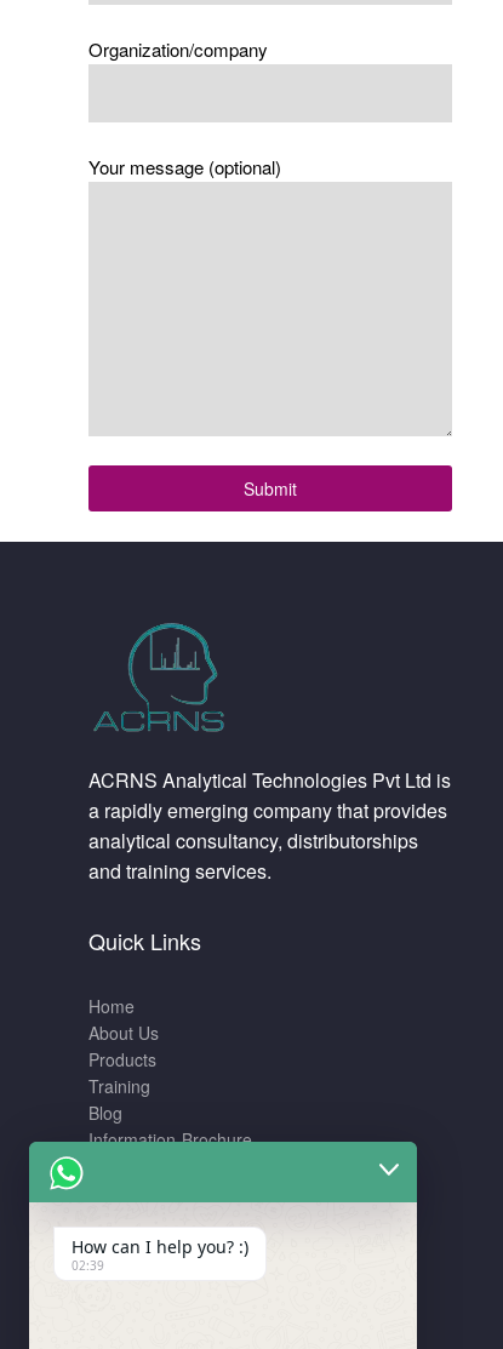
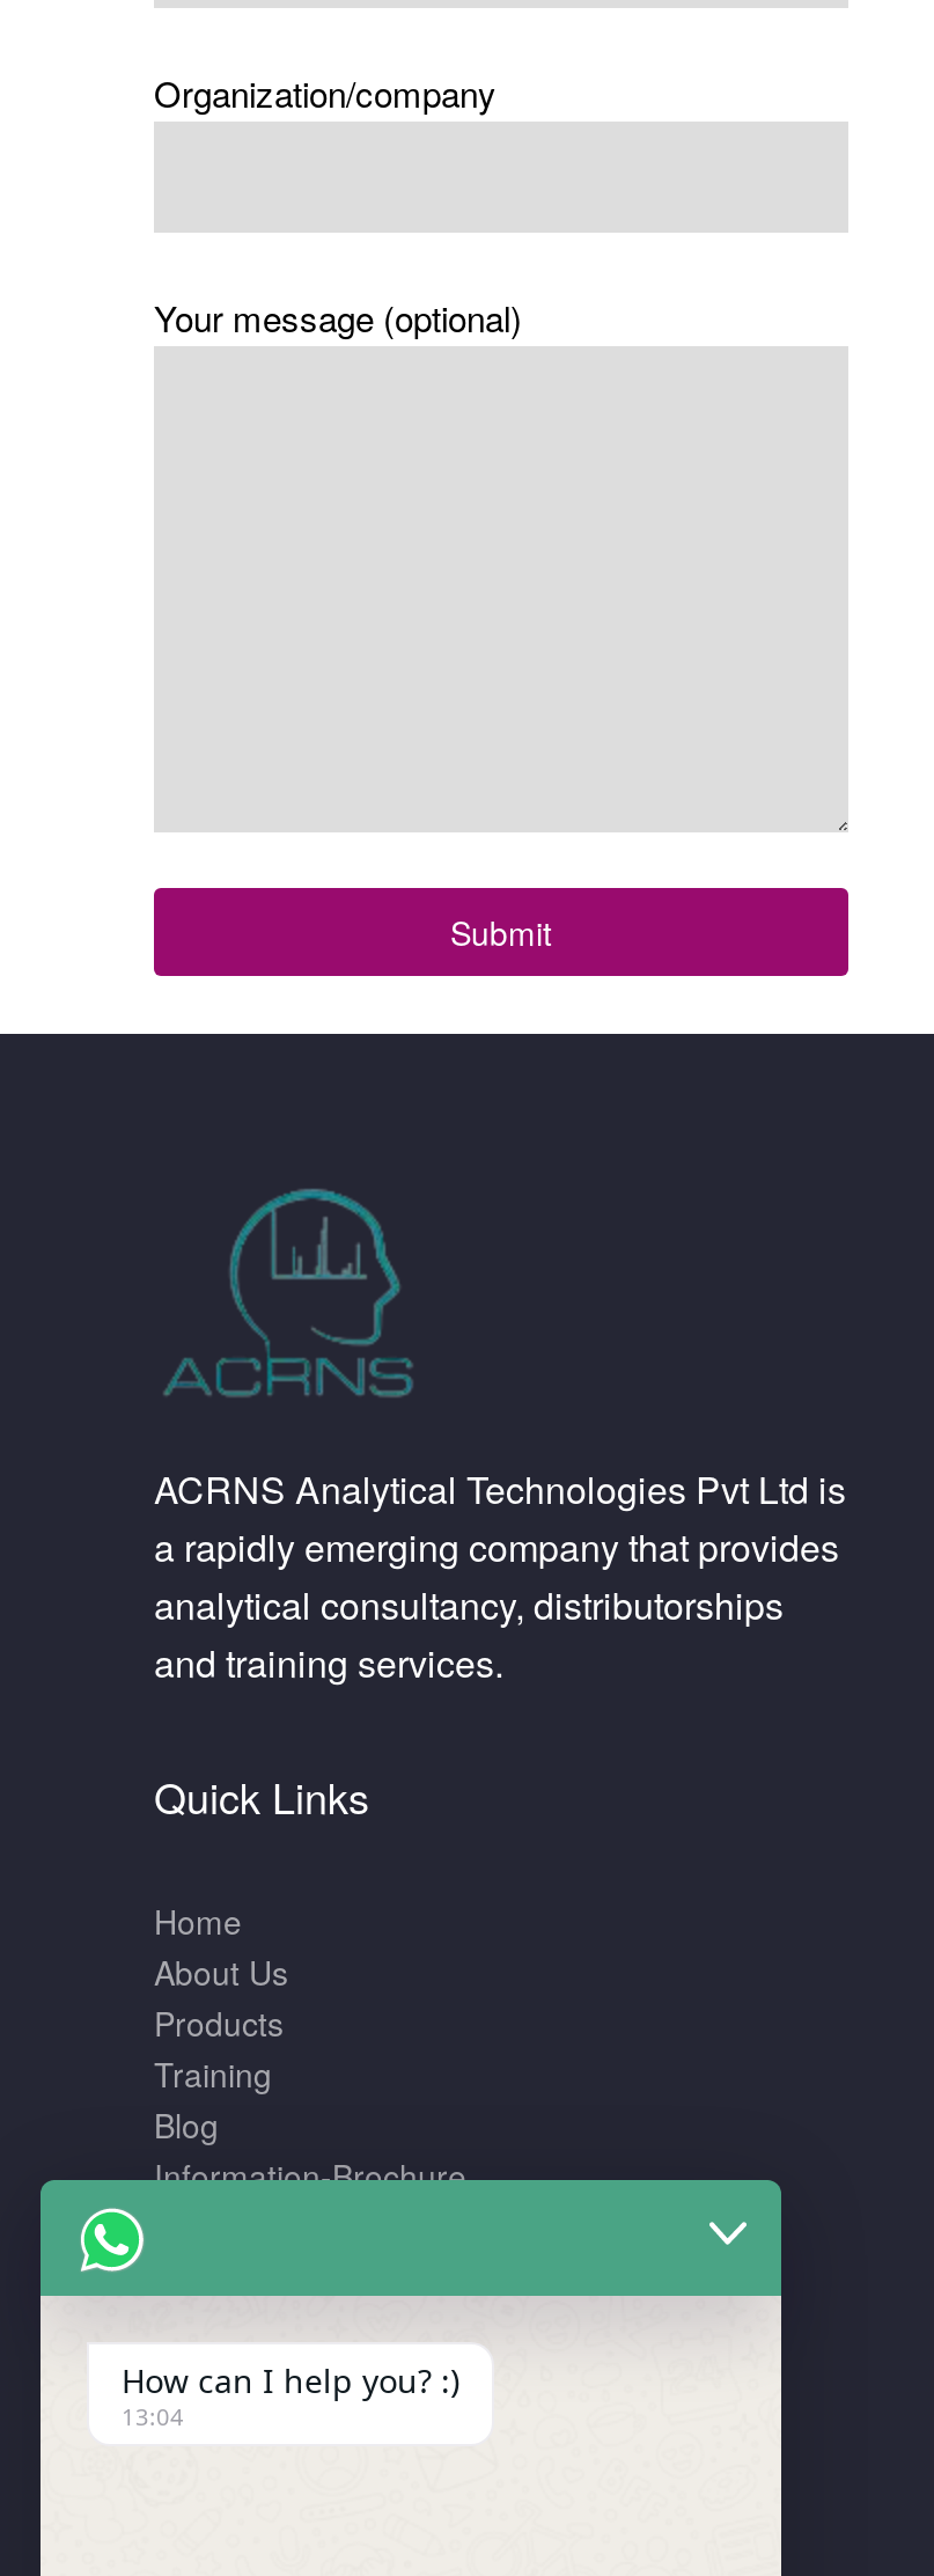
[72,1257,104,1274] 02:39 -> [122,2400,184,2432] 13:04

